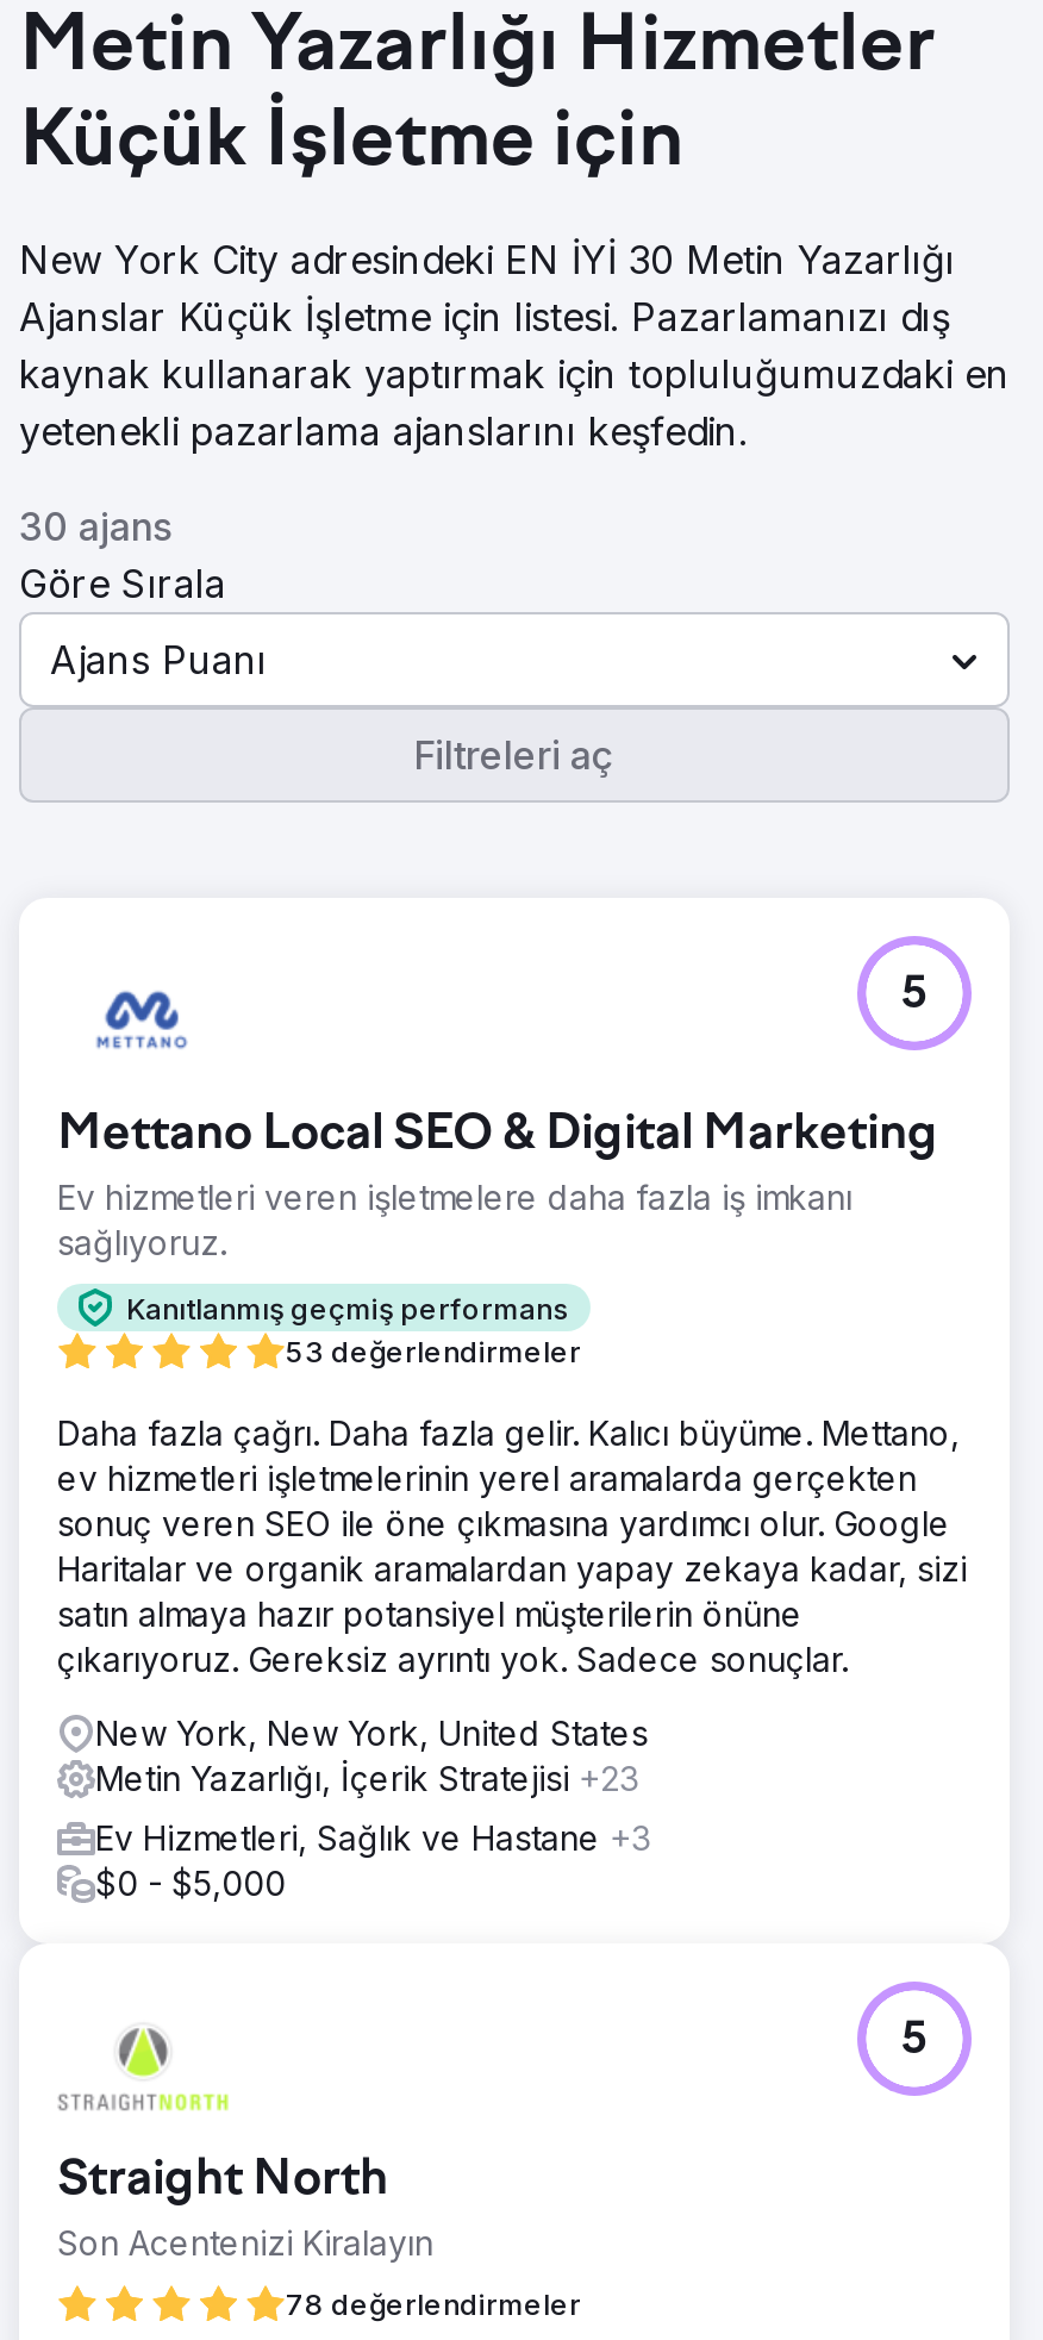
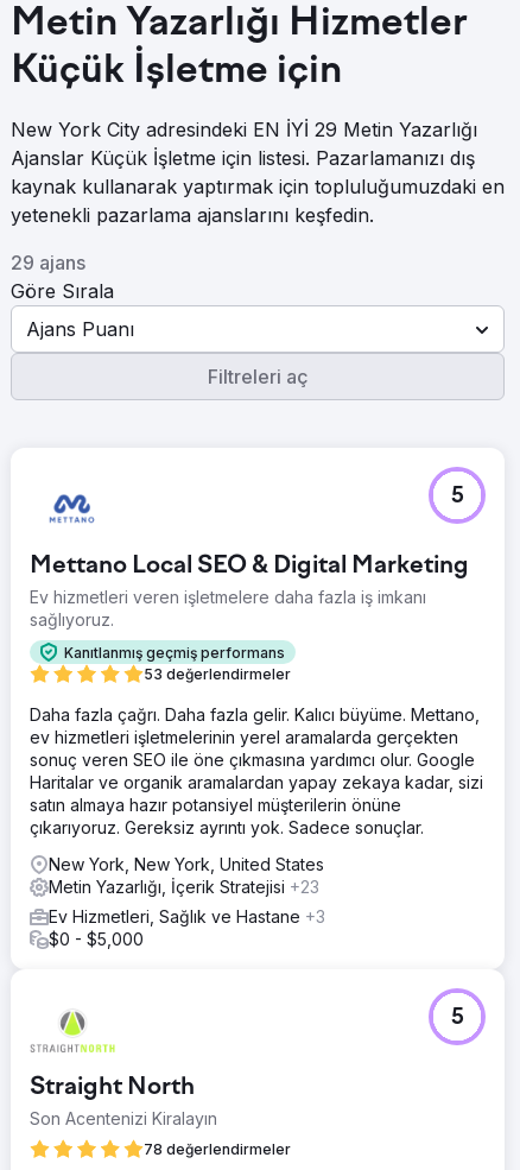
[19,236,955,283] New York City adresindeki EN İYİ 30 Metin Yazarlığı -> [11,118,477,141] New York City adresindeki EN İYİ 29 Metin Yazarlığı
[19,503,171,550] 30 ajans -> [11,251,85,274] 29 ajans

